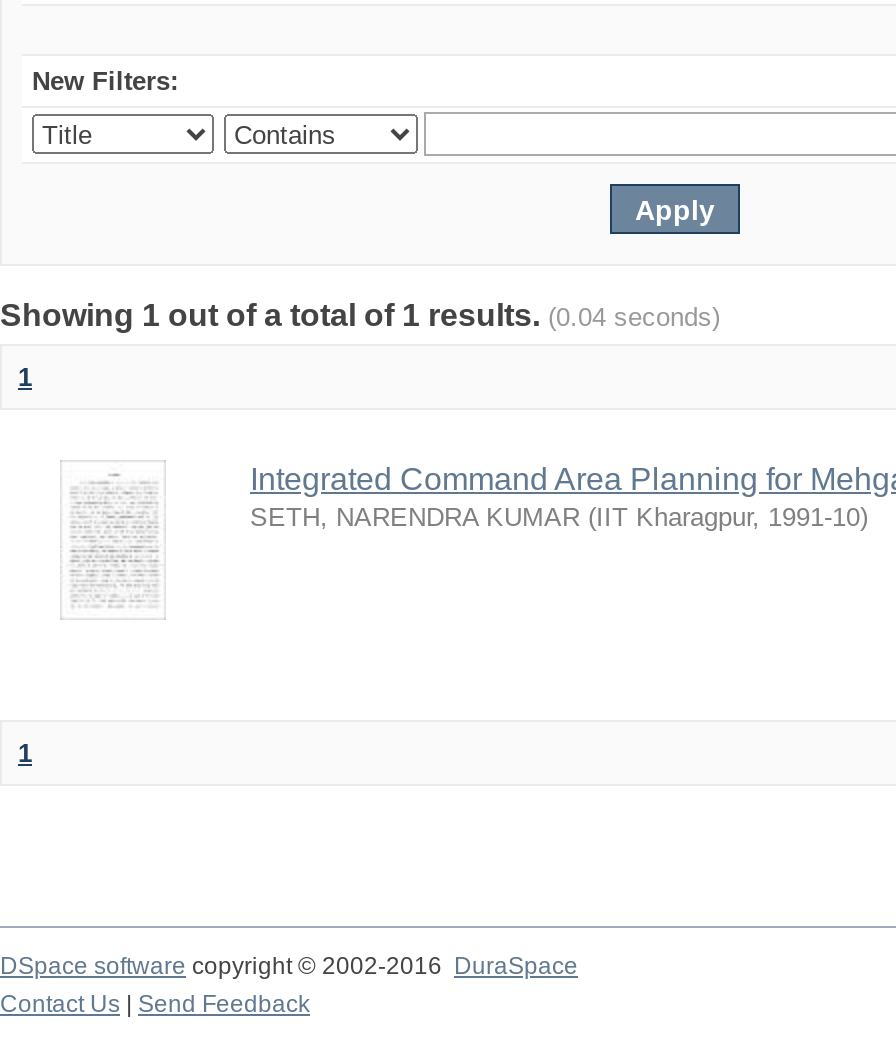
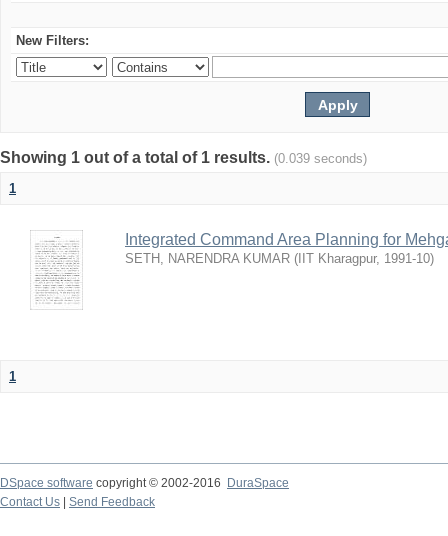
[0,298,720,332] Showing 1 out of a total of 1 results. (0.04 seconds) -> [0,149,367,166] Showing 1 out of a total of 1 results. (0.039 seconds)

